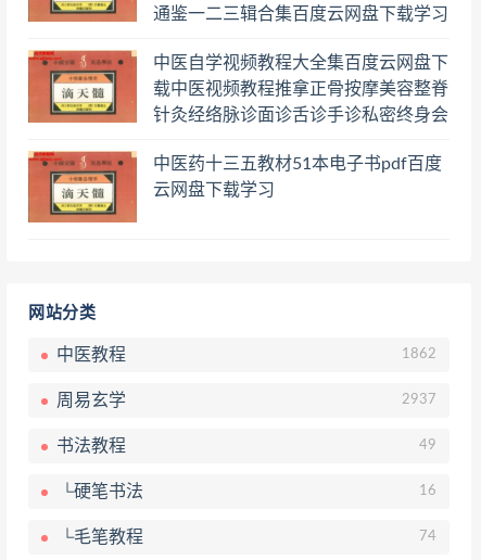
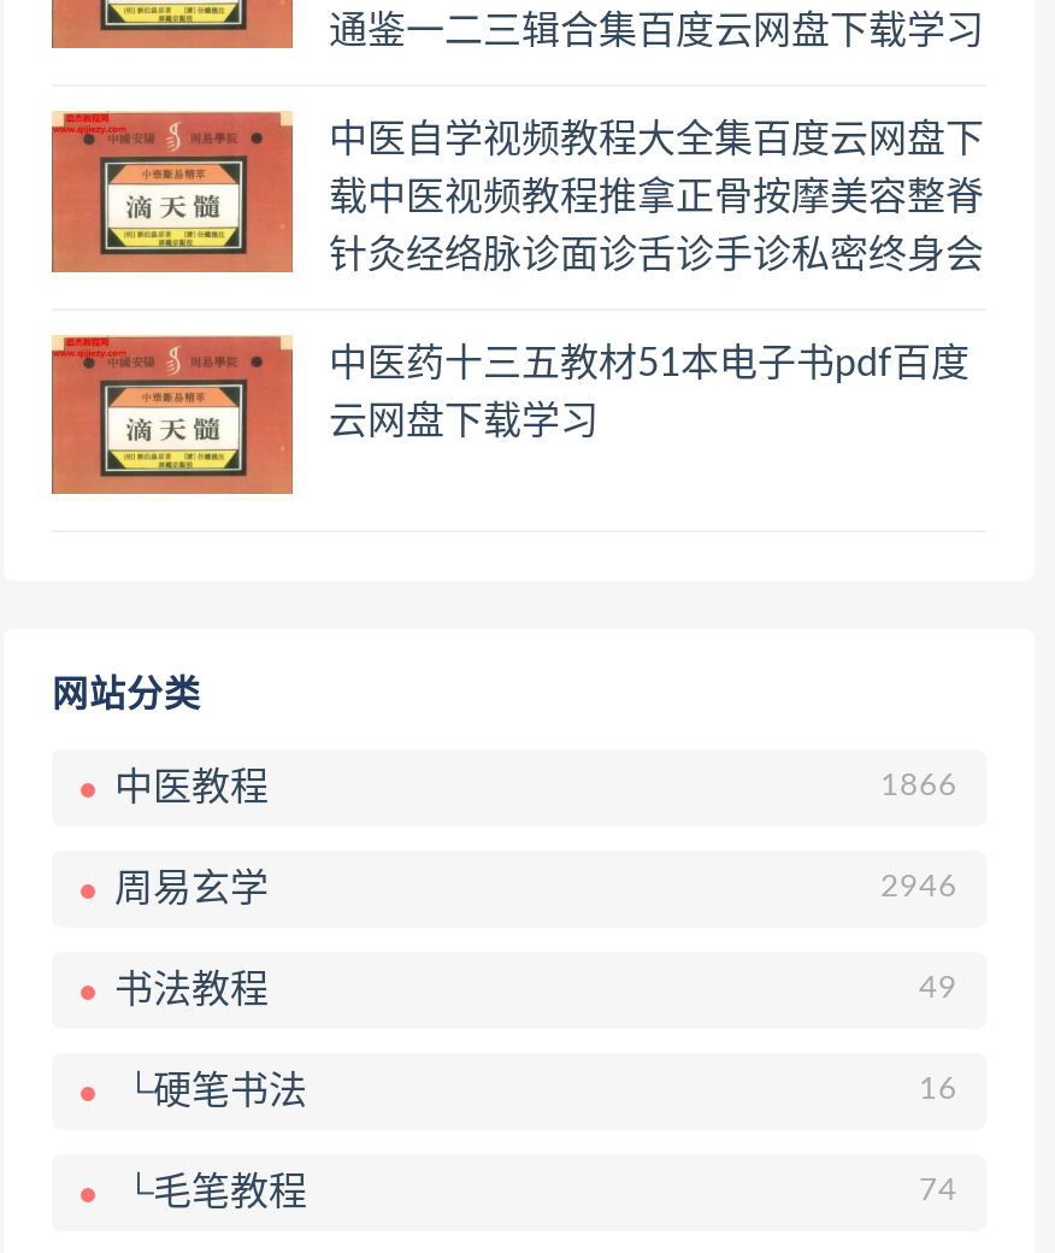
[402,348,436,362] 1862 -> [880,772,957,803] 1866
[402,393,436,407] 2937 -> [880,873,957,905] 2946

